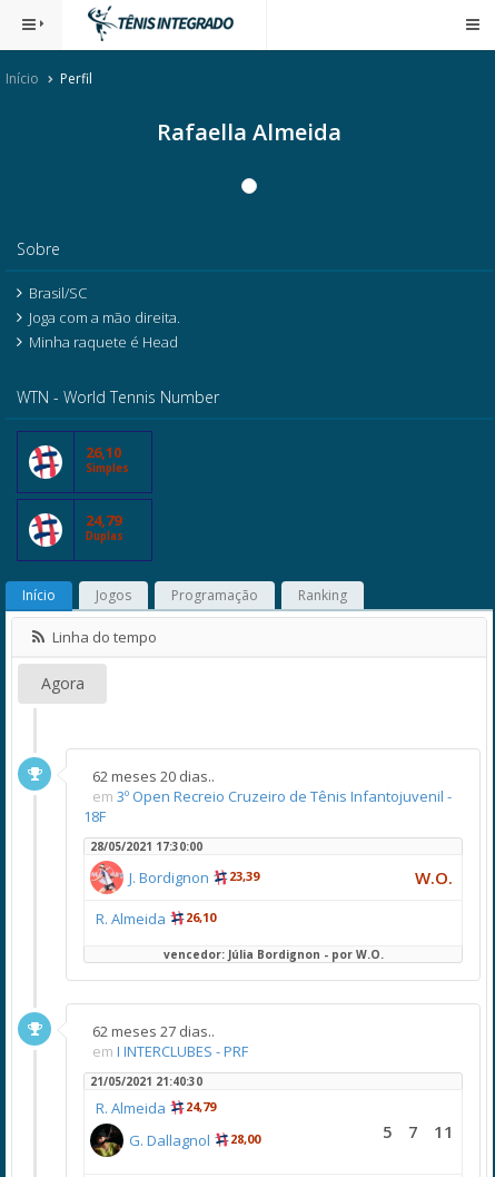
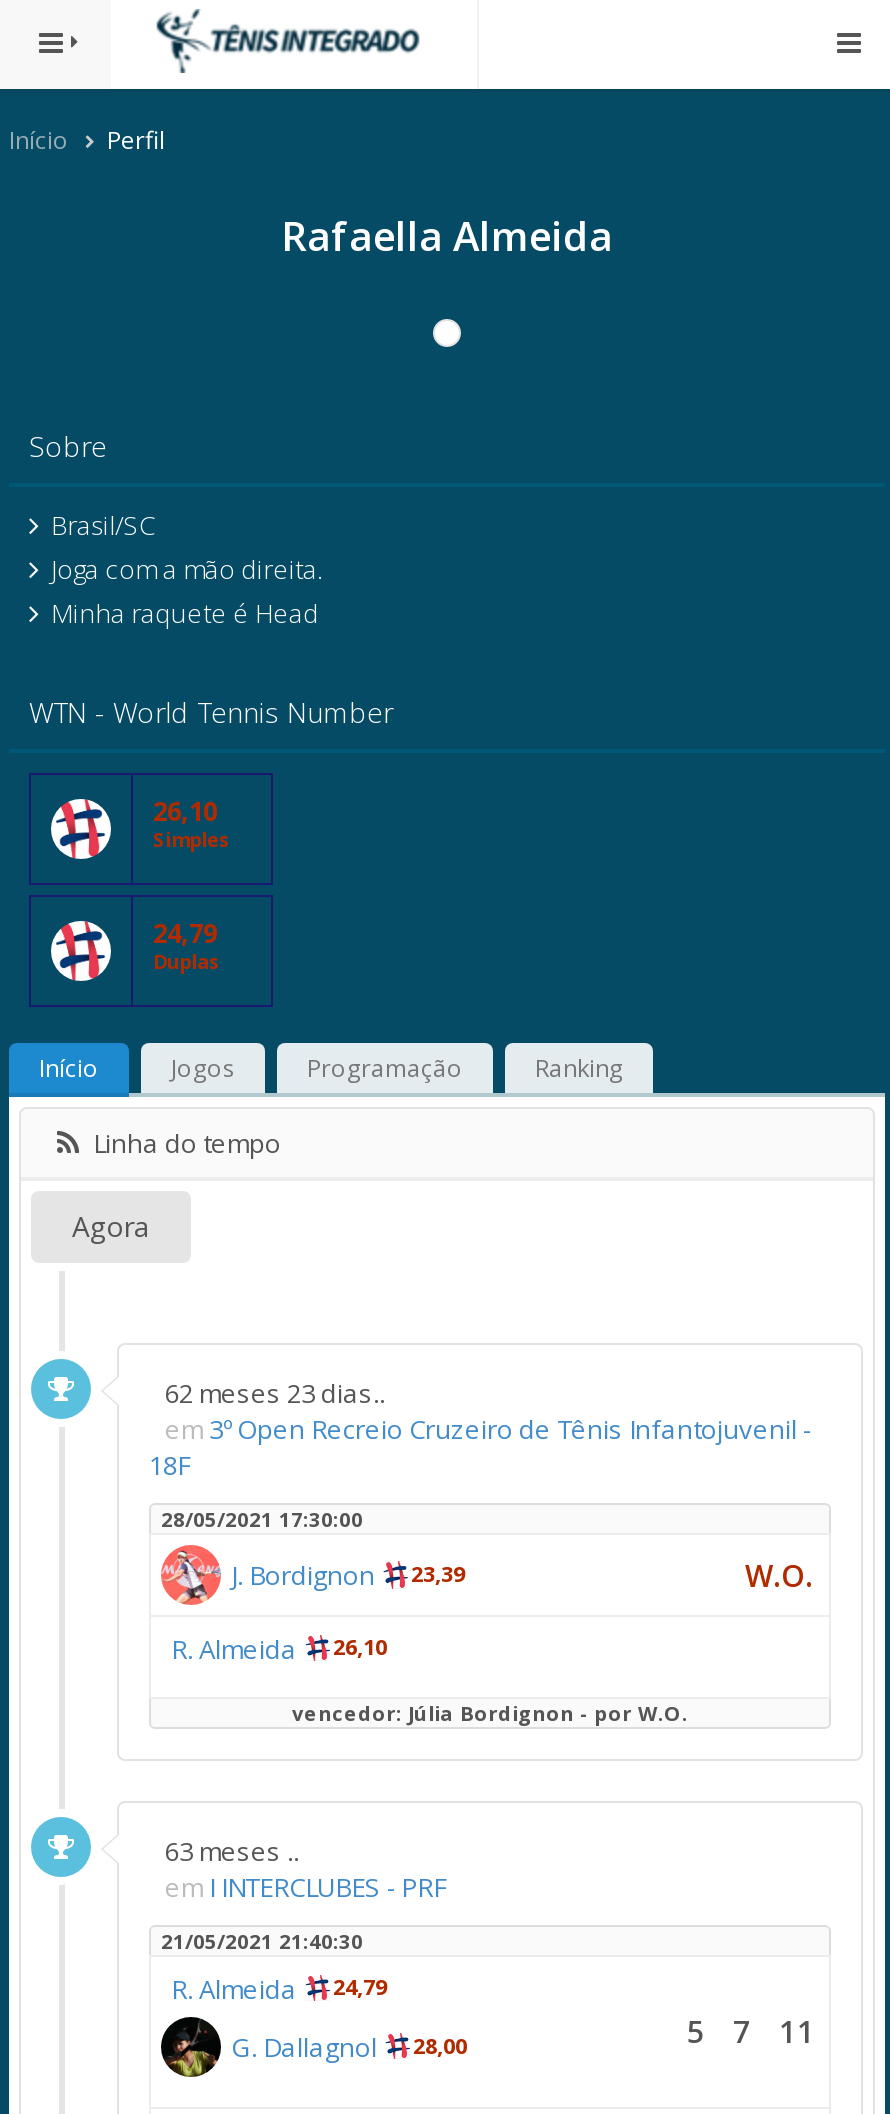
[92,766,215,786] 62 meses 20 dias.. -> [165,1375,385,1411] 62 meses 23 dias..
[92,1021,215,1041] 62 meses 27 dias.. -> [165,1833,299,1869] 63 meses ..

